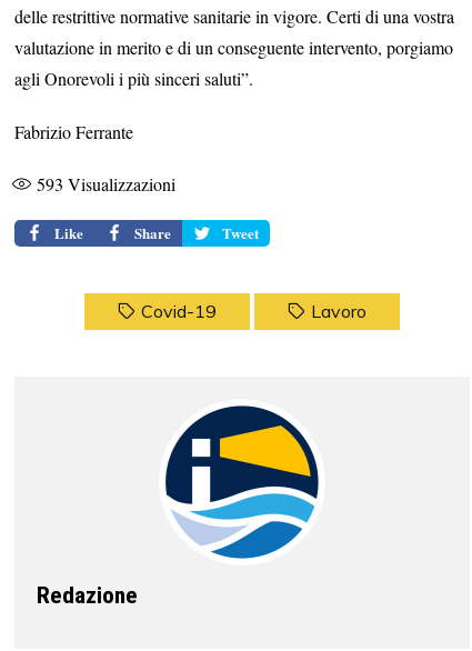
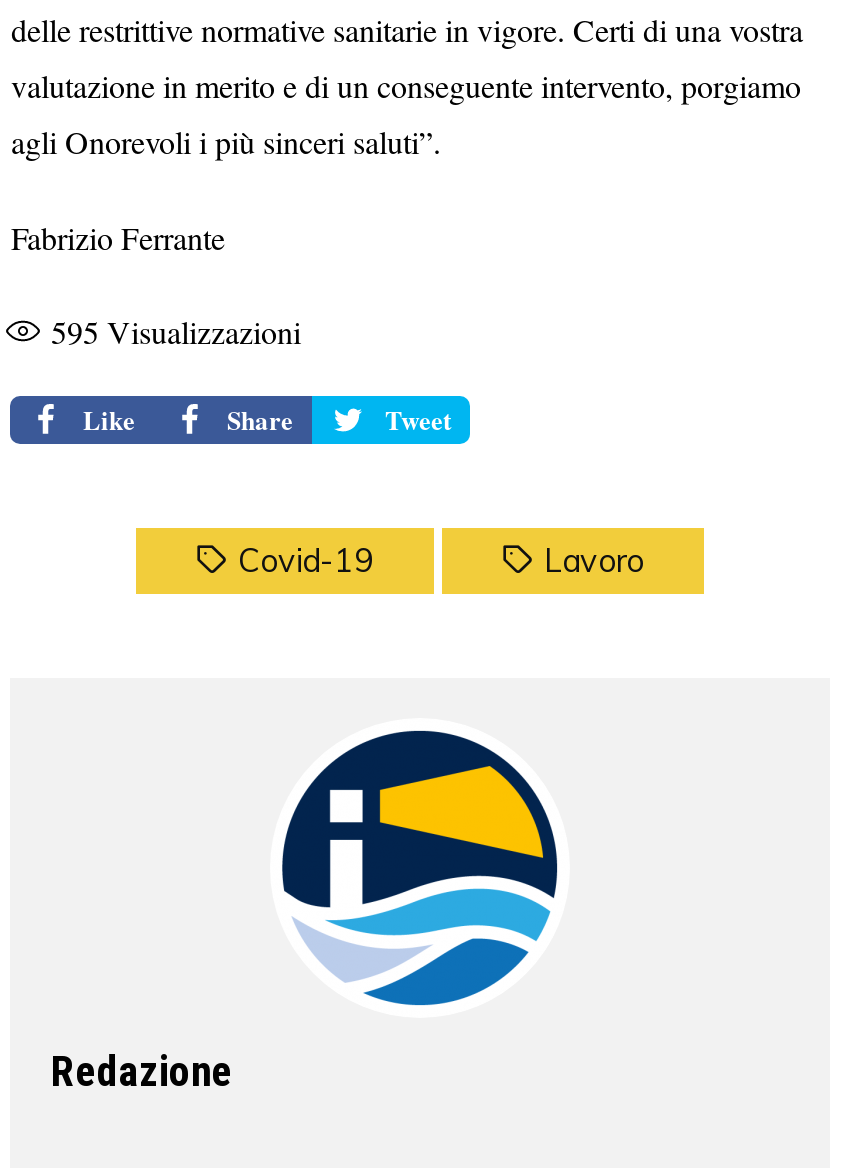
[37,173,176,196] 593 Visualizzazioni -> [51,311,301,353] 595 Visualizzazioni

